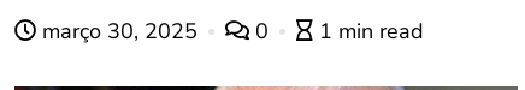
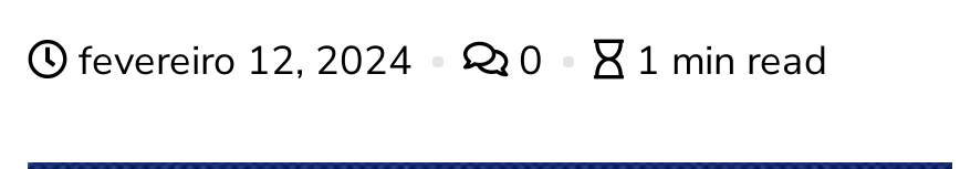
[36,17,424,45] março 30, 2025 0 1 min read -> [67,34,828,87] fevereiro 12, 2024 0 1 min read

